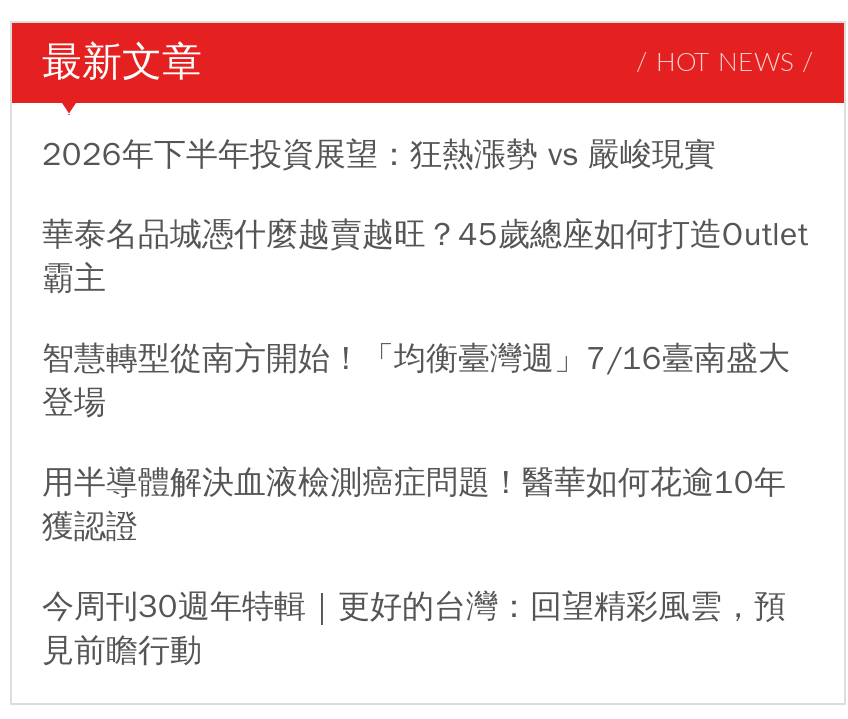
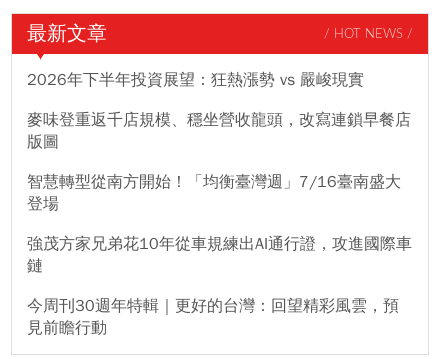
[42,216,808,300] 華泰名品城憑什麼越賣越旺？45歲總座如何打造Outlet | 霸主 -> [27,110,411,152] 麥味登重返千店規模、穩坐營收龍頭，改寫連鎖早餐店 | 版圖
[42,464,786,548] 用半導體解決血液檢測癌症問題！醫華如何花逾10年 | 獲認證 -> [27,234,412,276] 強茂方家兄弟花10年從車規練出AI通行證，攻進國際車 | 鏈

